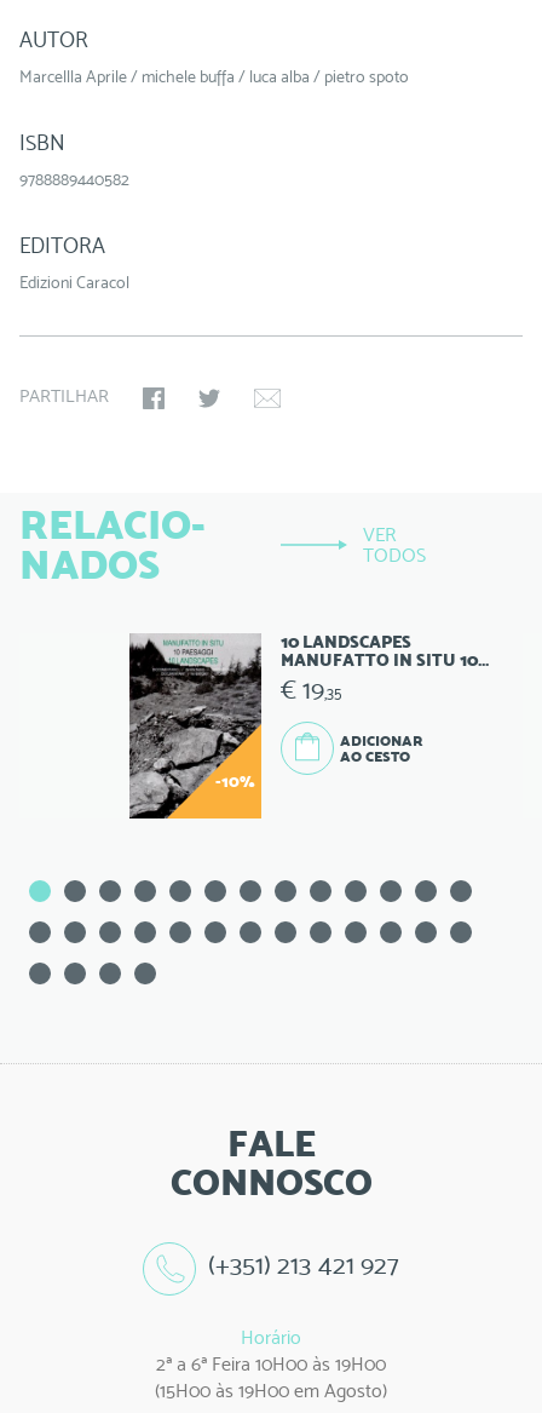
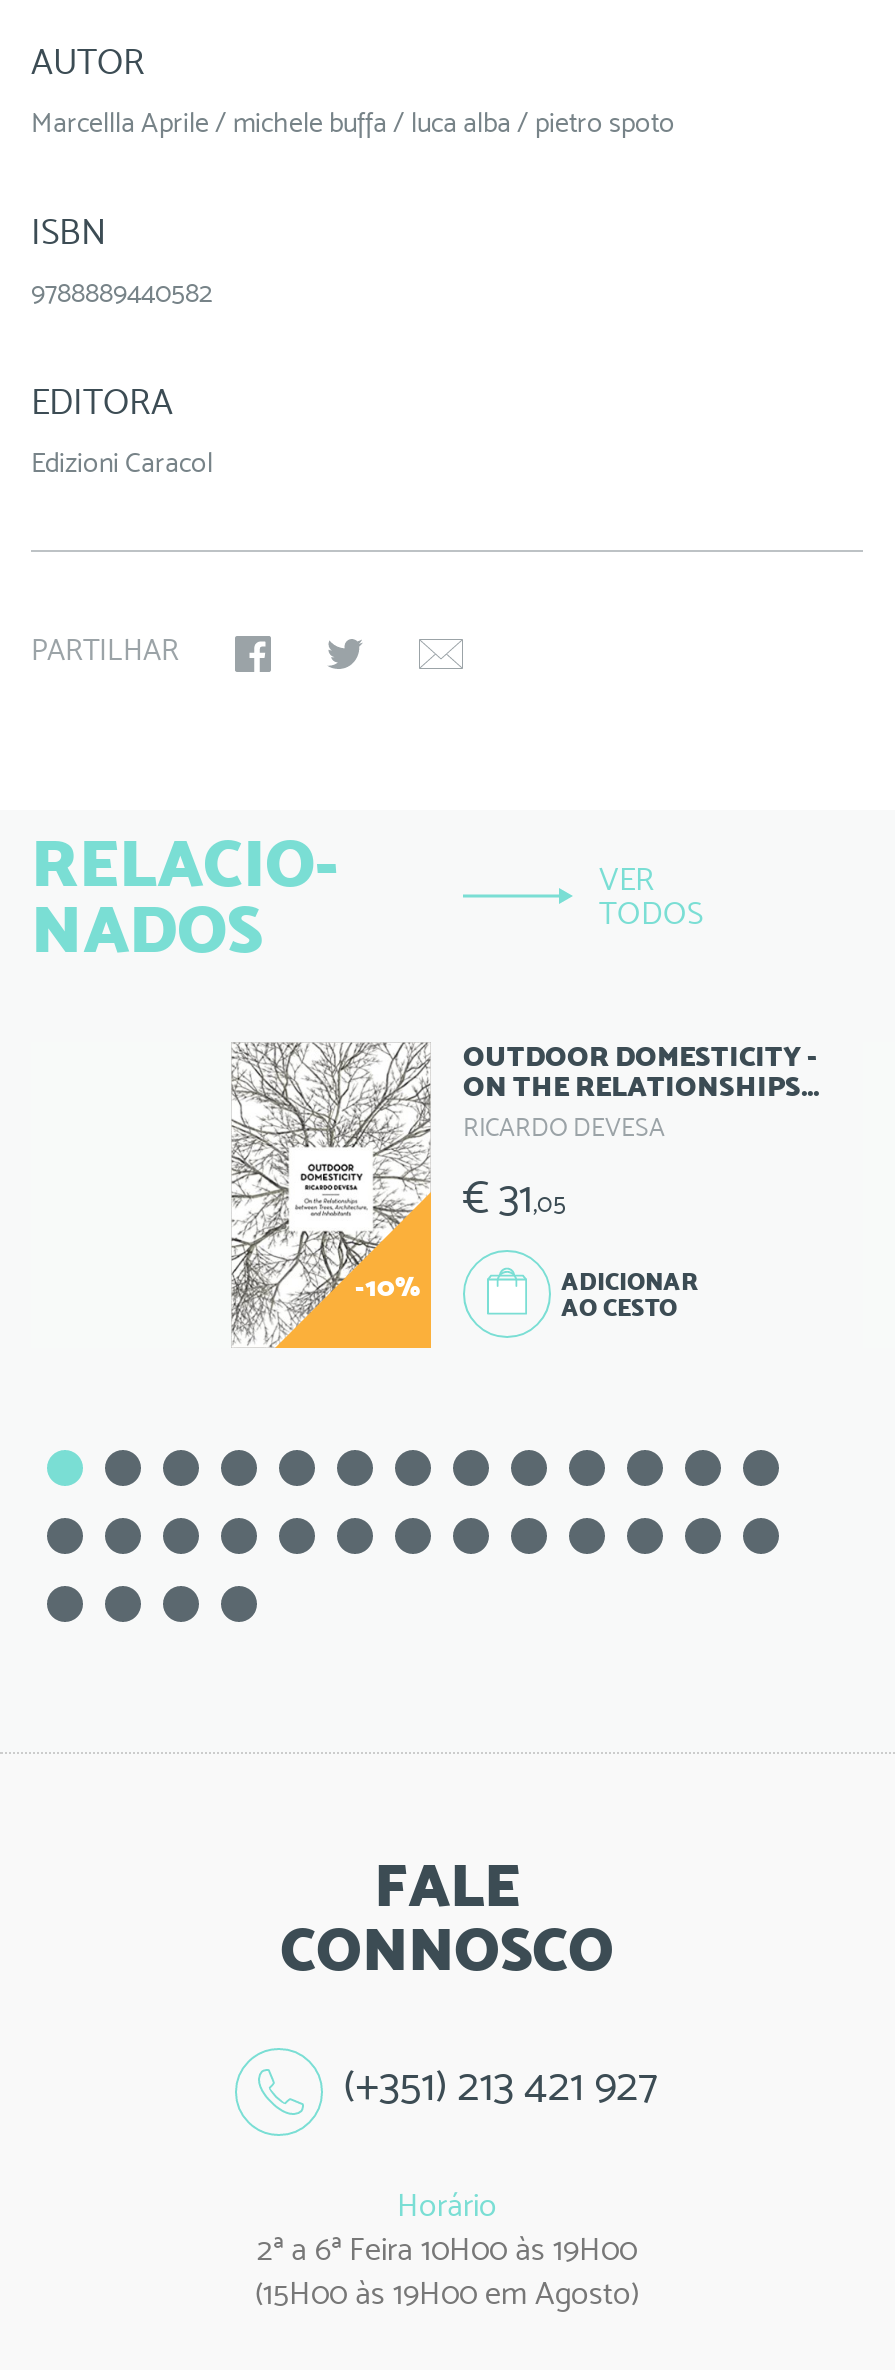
[128,630,489,820] [image] | 10 LANDSCAPES | MANUFATTO IN SITU 10... | € 19,35 -> [213,1037,819,1348] [image] | OUTDOOR DOMESTICITY - | ON THE RELATIONSHIPS... | RICARDO DEVESA | € 31,05
moved [340,731,423,765] -> [561,1265,699,1321]: ADICIONAR | AO CESTO

